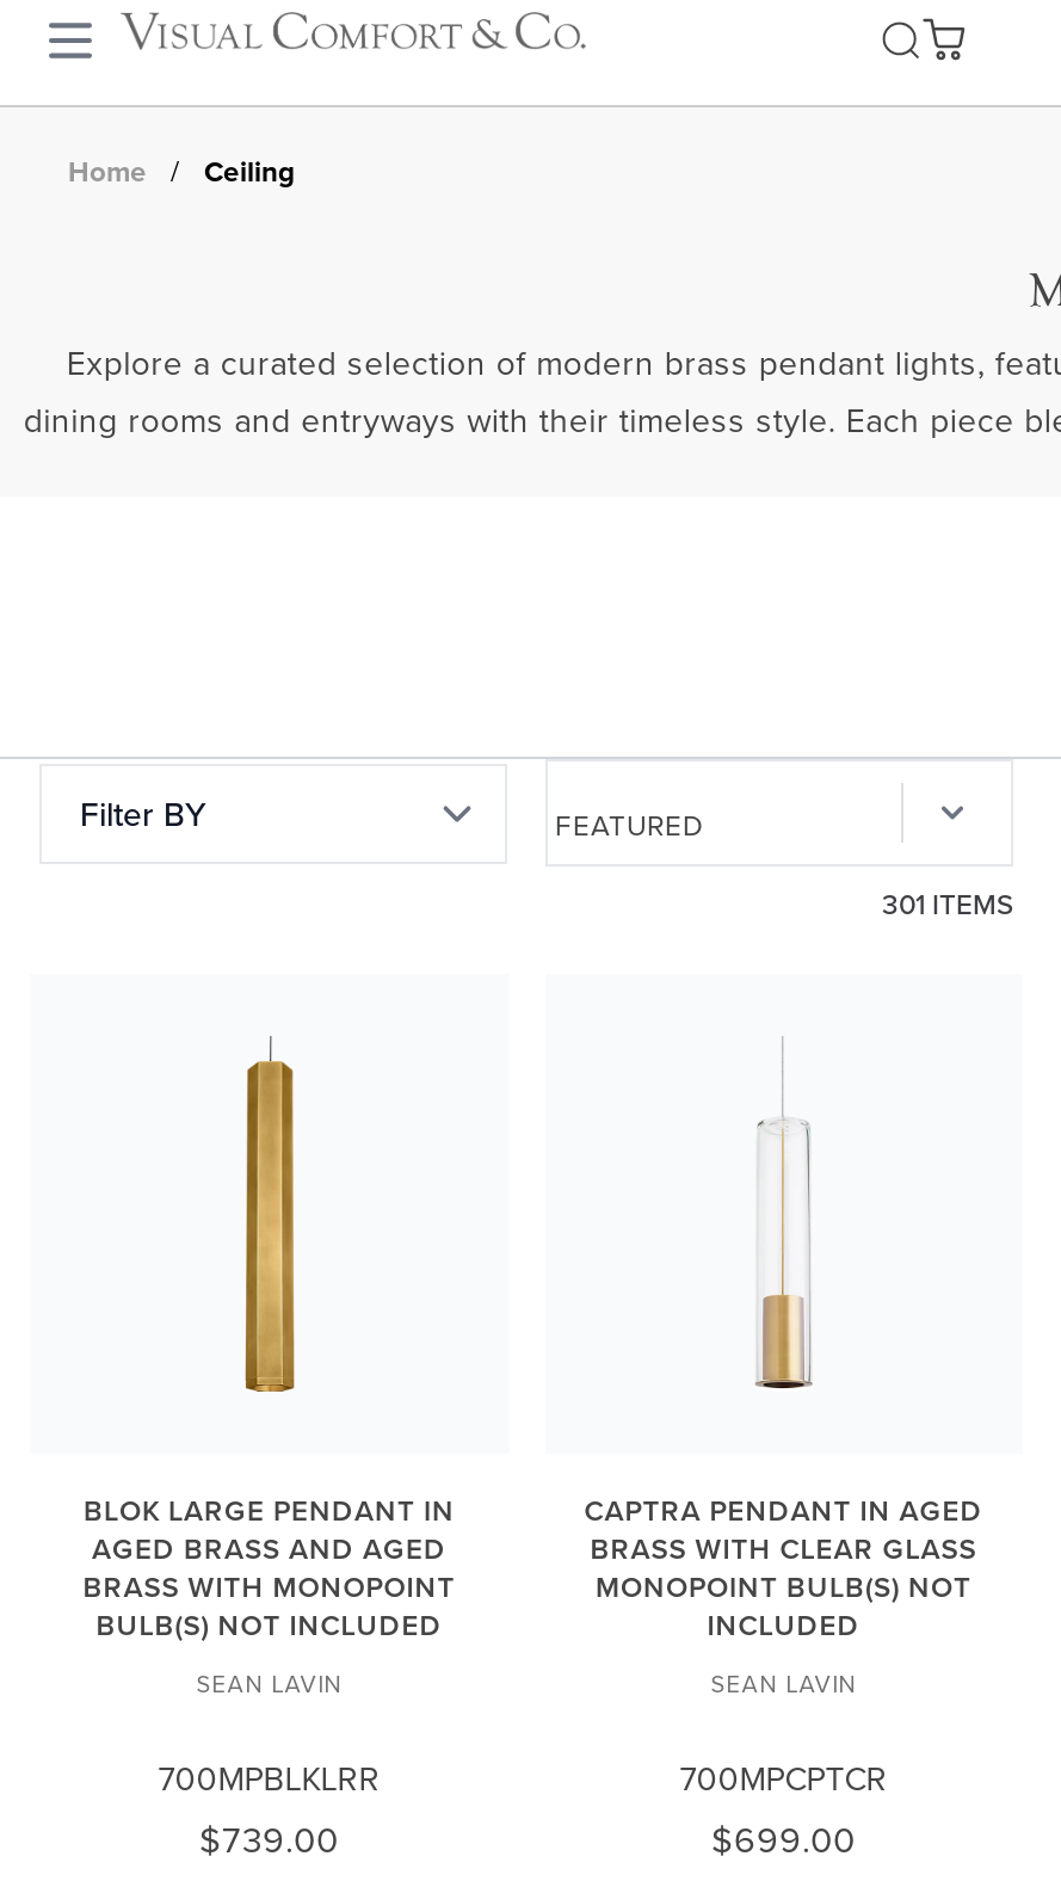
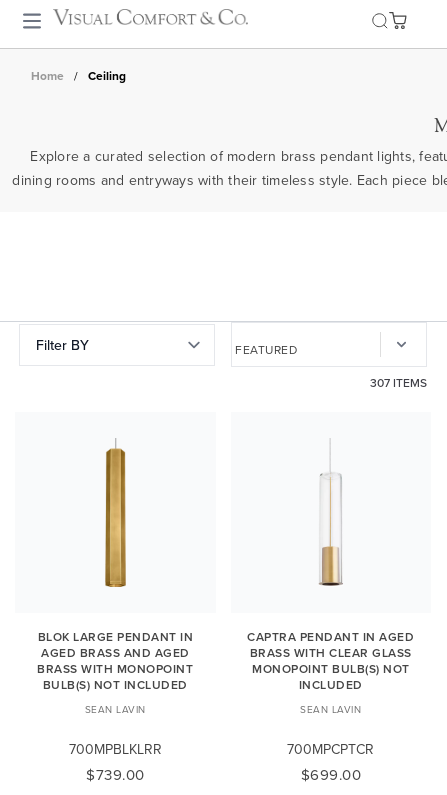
[882,884,1013,924] 301 ITEMS -> [370,374,427,391] 307 ITEMS

